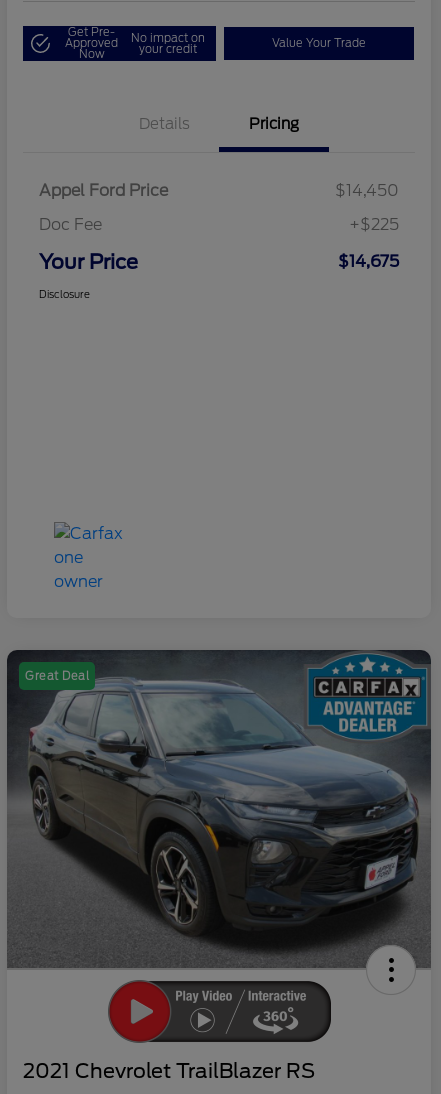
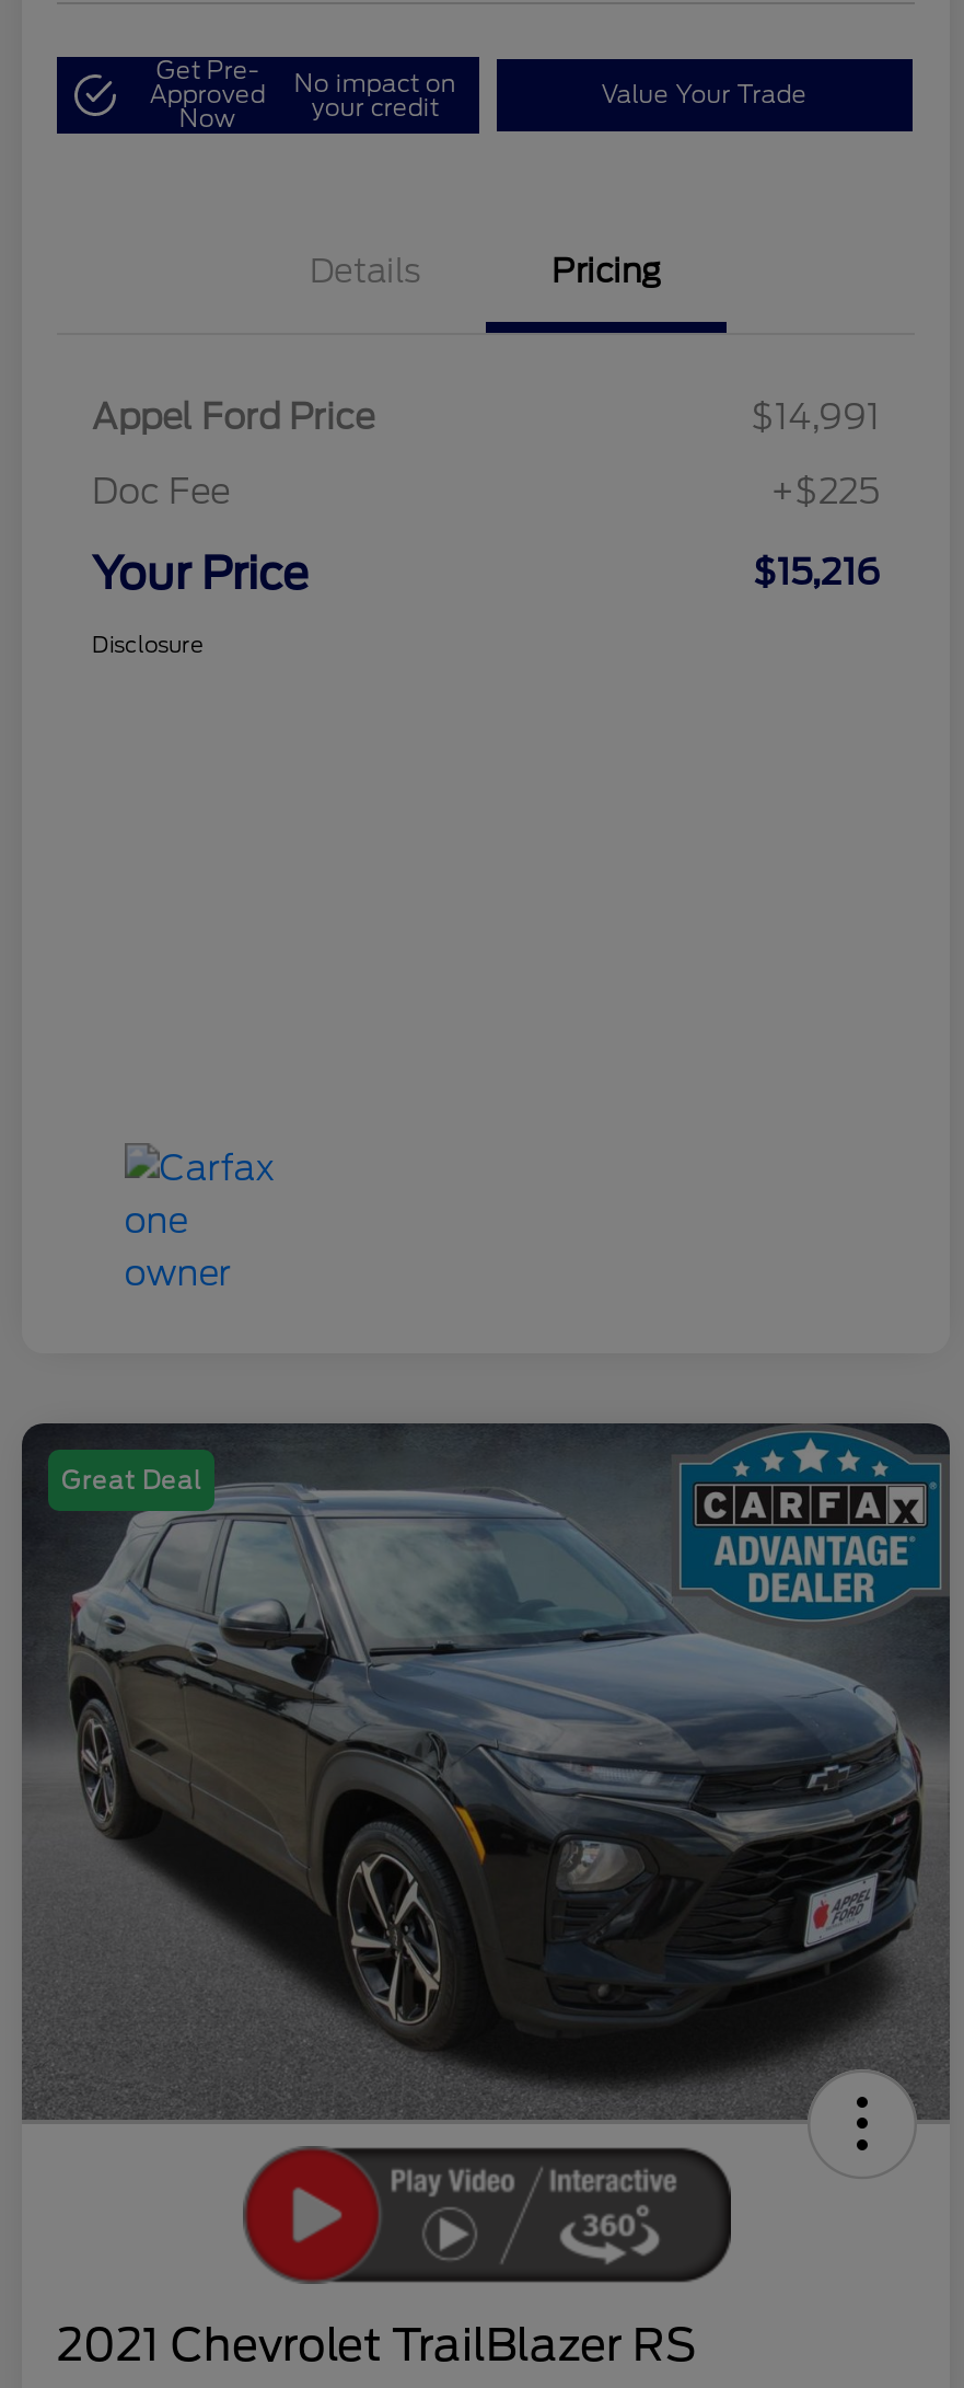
[335,181,399,200] $14,450 -> [751,397,880,438] $14,991
[338,252,399,271] $14,675 -> [753,552,880,594] $15,216

